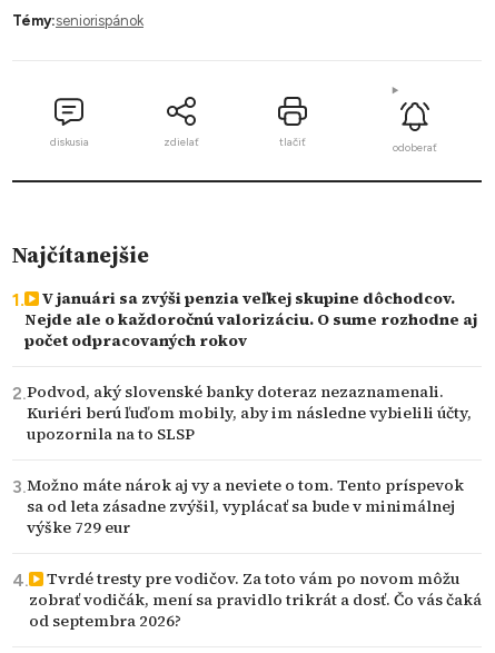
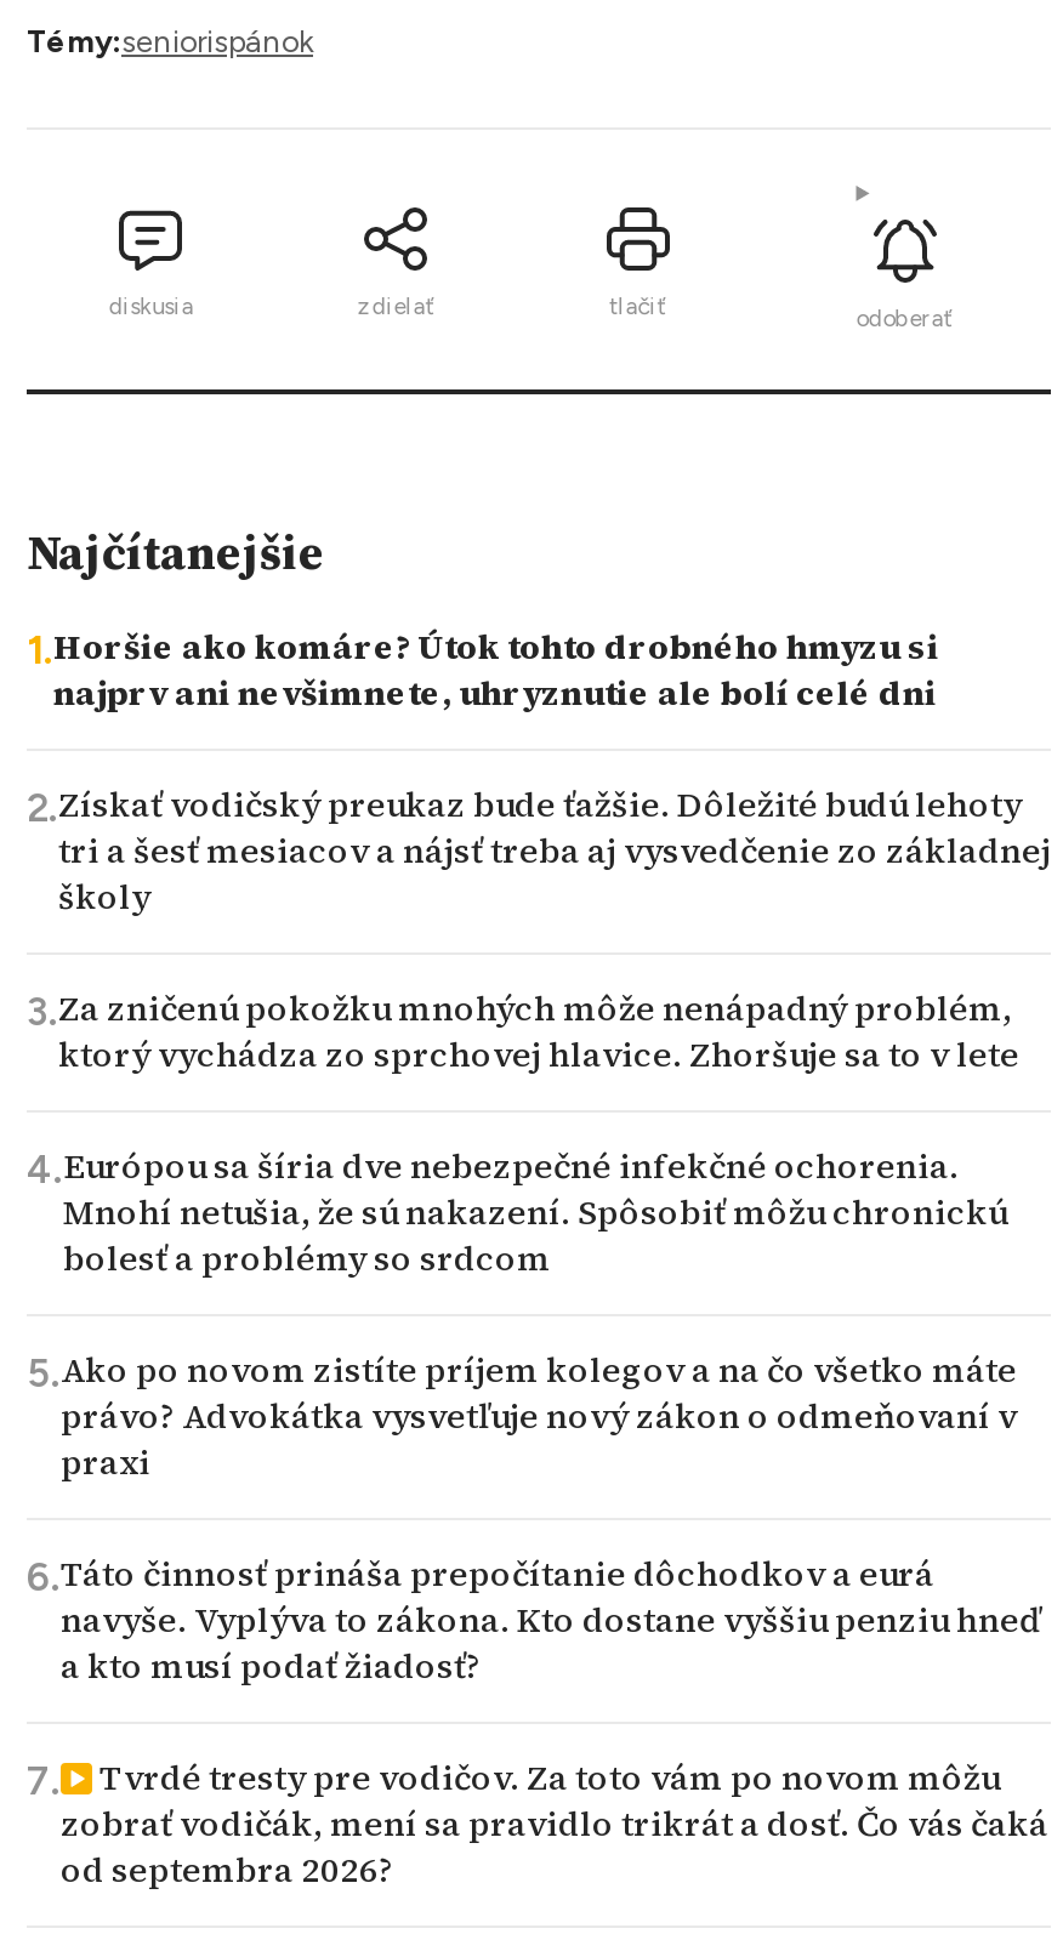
[24,288,477,539] V januári sa zvýši penzia veľkej skupine dôchodcov. | Nejde ale o každoročnú valorizáciu. O sume rozhodne aj | počet odpracovaných rokov | Podvod, aký slovenské banky doteraz nezaznamenali. | Kuriéri berú ľuďom mobily, aby im následne vybielili účty, | upozornila na to SLSP | Možno máte nárok aj vy a neviete o tom. Tento príspevok | sa od leta zásadne zvýšil, vyplácať sa bude v minimálnej | výške 729 eur -> [53,626,1051,1691] Horšie ako komáre? Útok tohto drobného hmyzu si | najprv ani nevšimnete, uhryznutie ale bolí celé dni | Získať vodičský preukaz bude ťažšie. Dôležité budú lehoty | tri a šesť mesiacov a nájsť treba aj vysvedčenie zo základnej | školy | Za zničenú pokožku mnohých môže nenápadný problém, | ktorý vychádza zo sprchovej hlavice. Zhoršuje sa to v lete | Európou sa šíria dve nebezpečné infekčné ochorenia. | Mnohí netušia, že sú nakazení. Spôsobiť môžu chronickú | bolesť a problémy so srdcom | Ako po novom zistíte príjem kolegov a na čo všetko máte | právo? Advokátka vysvetľuje nový zákon o odmeňovaní v | praxi | Táto činnosť prináša prepočítanie dôchodkov a eurá | navyše. Vyplýva to zákona. Kto dostane vyššiu penziu hneď | a kto musí podať žiadosť?

